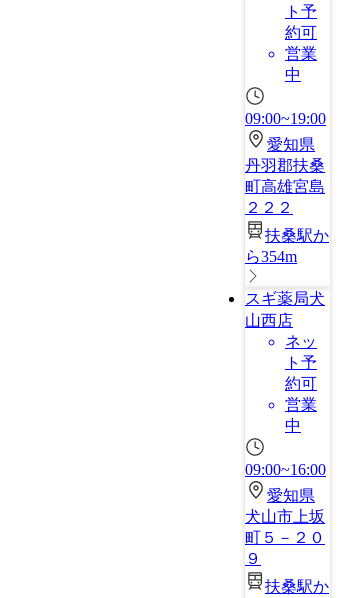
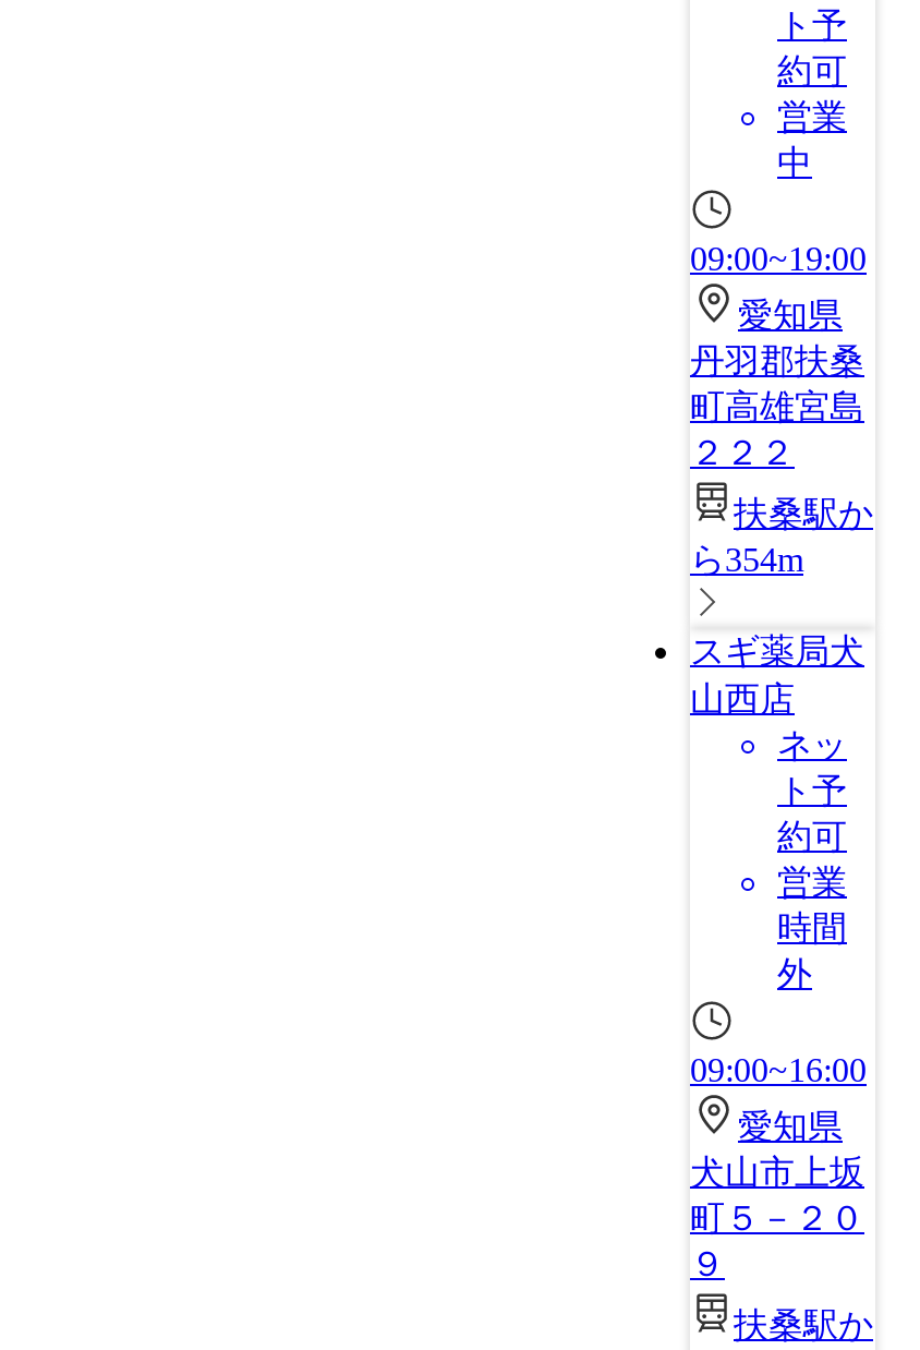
[285,417,301,434] 中 -> [777,909,847,992] 時間 | 外

